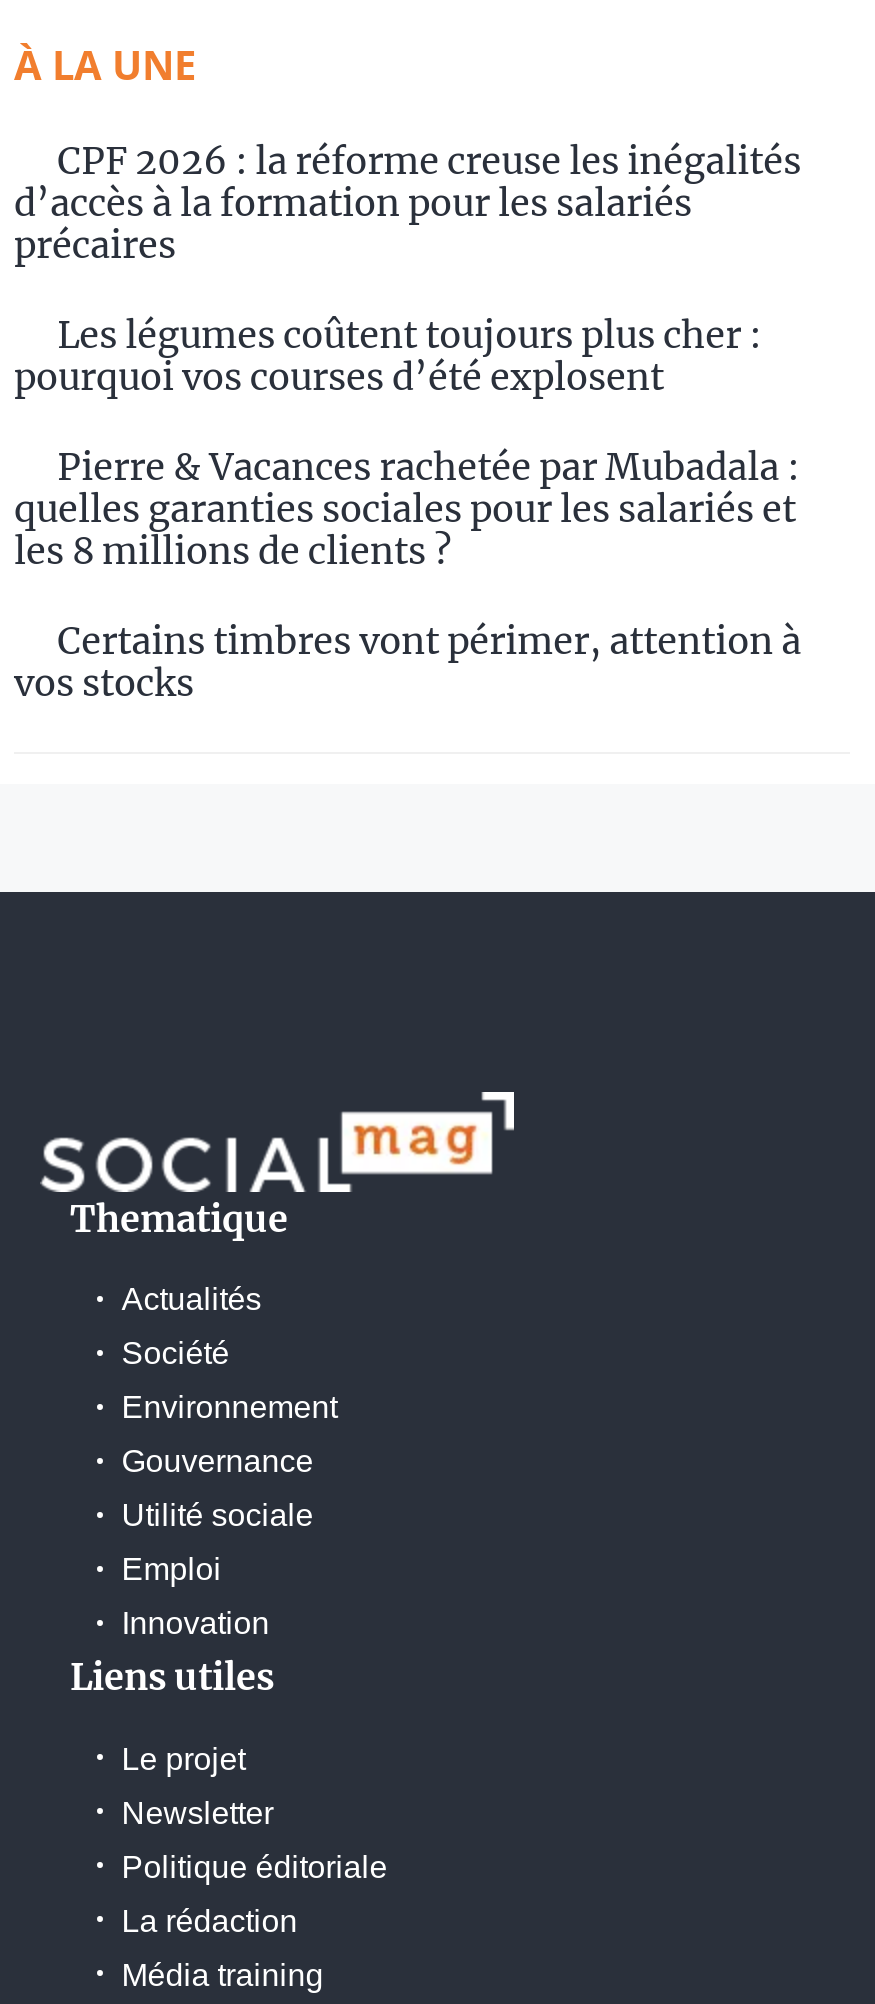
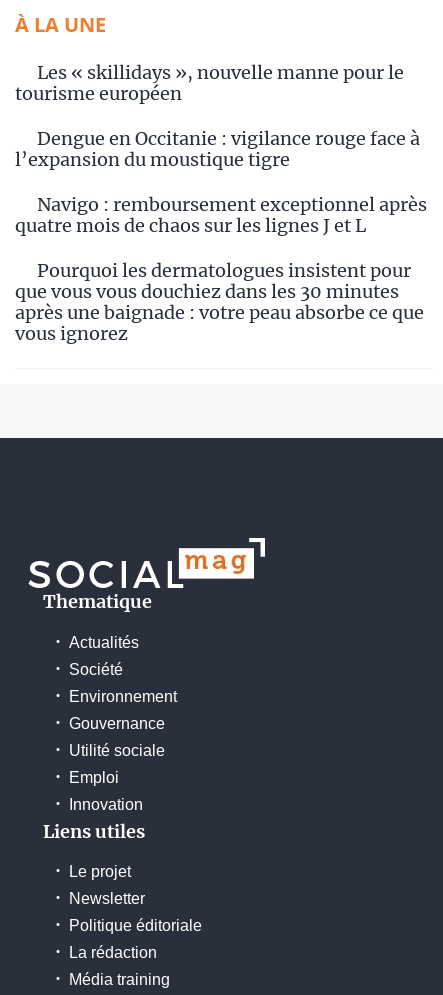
[14,138,801,268] CPF 2026 : la réforme creuse les inégalités | d’accès à la formation pour les salariés | précaires -> [15,61,404,105] Les « skillidays », nouvelle manne pour le | tourisme européen
[14,312,761,400] Les légumes coûtent toujours plus cher : | pourquoi vos courses d’été explosent -> [15,127,420,171] Dengue en Occitanie : vigilance rouge face à | l’expansion du moustique tigre
[14,444,799,574] Pierre & Vacances rachetée par Mubadala : | quelles garanties sociales pour les salariés et | les 8 millions de clients ? -> [15,193,427,237] Navigo : remboursement exceptionnel après | quatre mois de chaos sur les lignes J et L
[14,618,801,706] Certains timbres vont périmer, attention à | vos stocks -> [15,259,424,345] Pourquoi les dermatologues insistent pour | que vous vous douchiez dans les 30 minutes | après une baignade : votre peau absorbe ce que | vous ignorez

